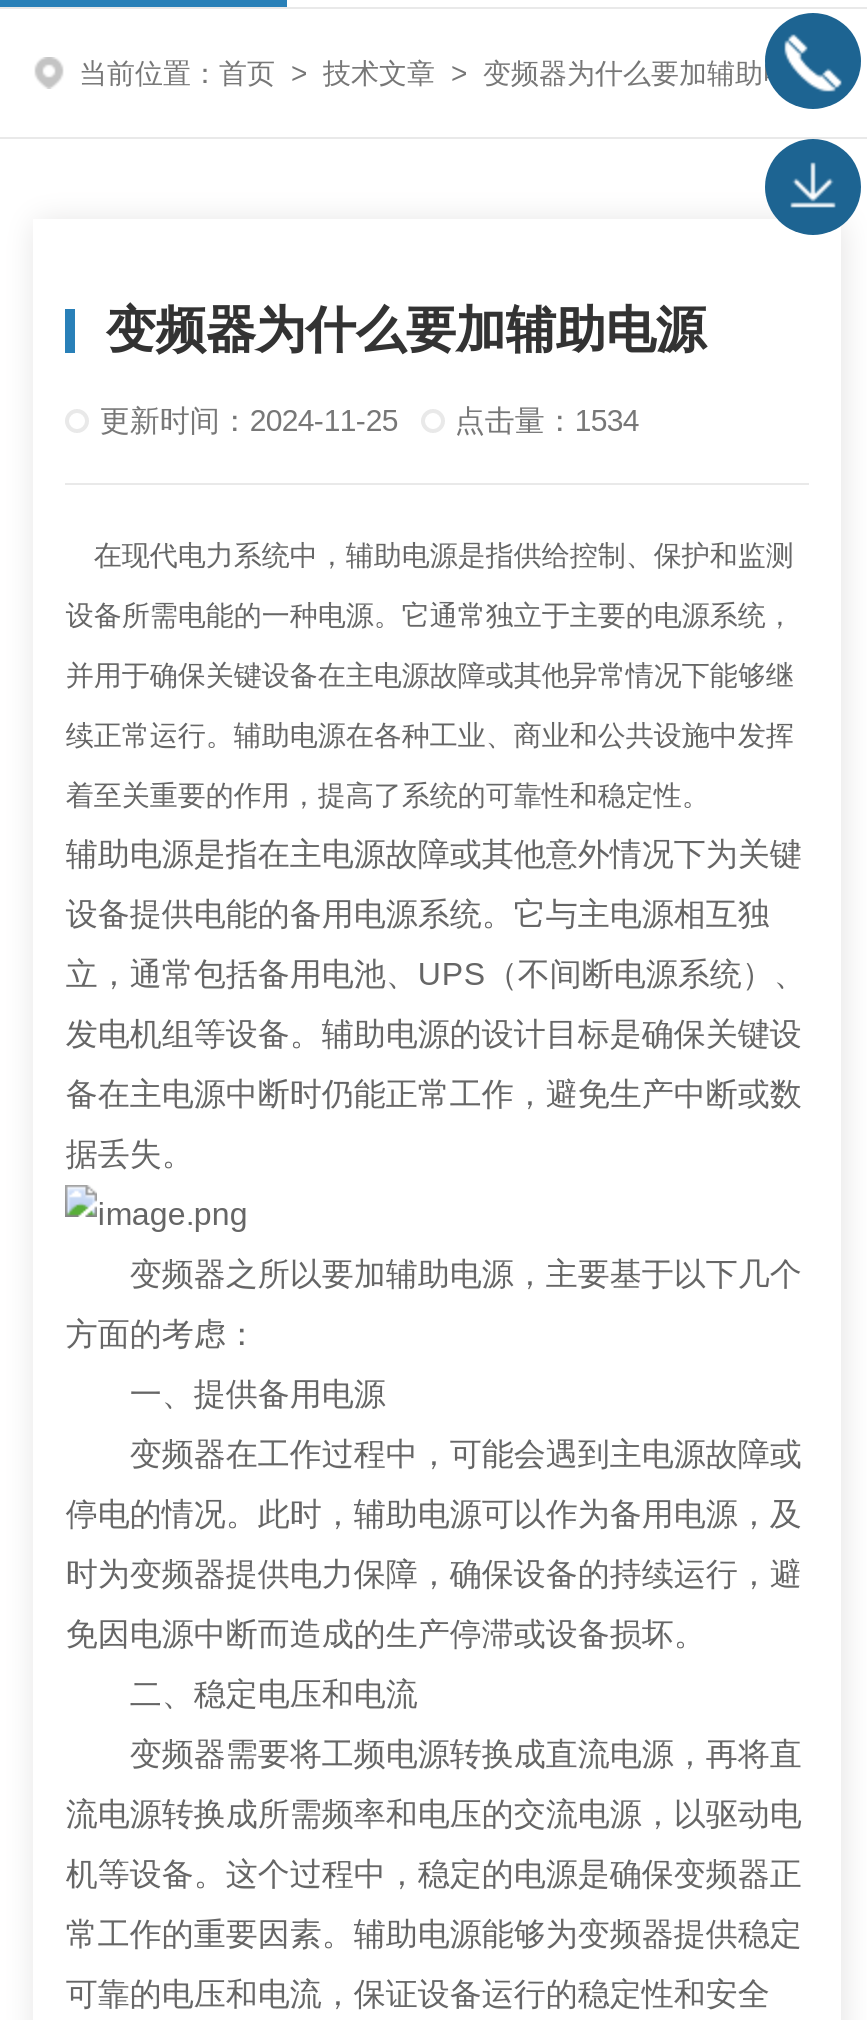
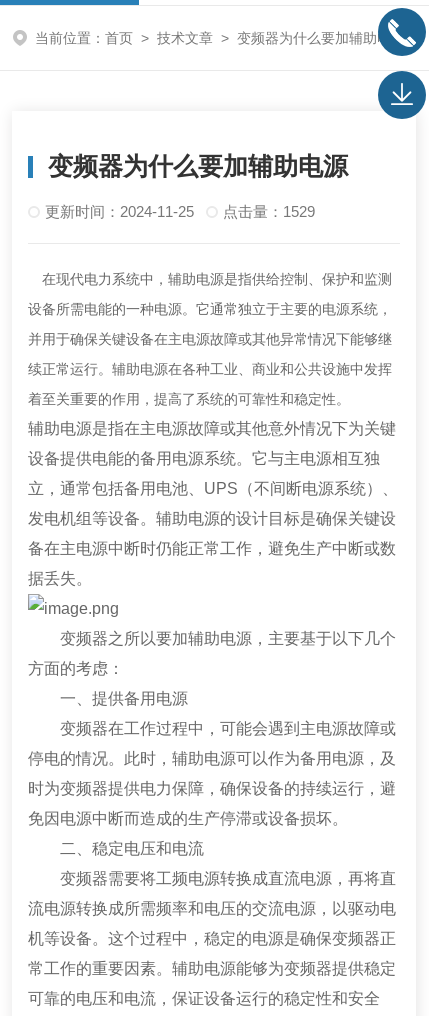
[100,403,639,437] 更新时间：2024-11-25 点击量：1534 -> [45,203,315,220] 更新时间：2024-11-25 点击量：1529

